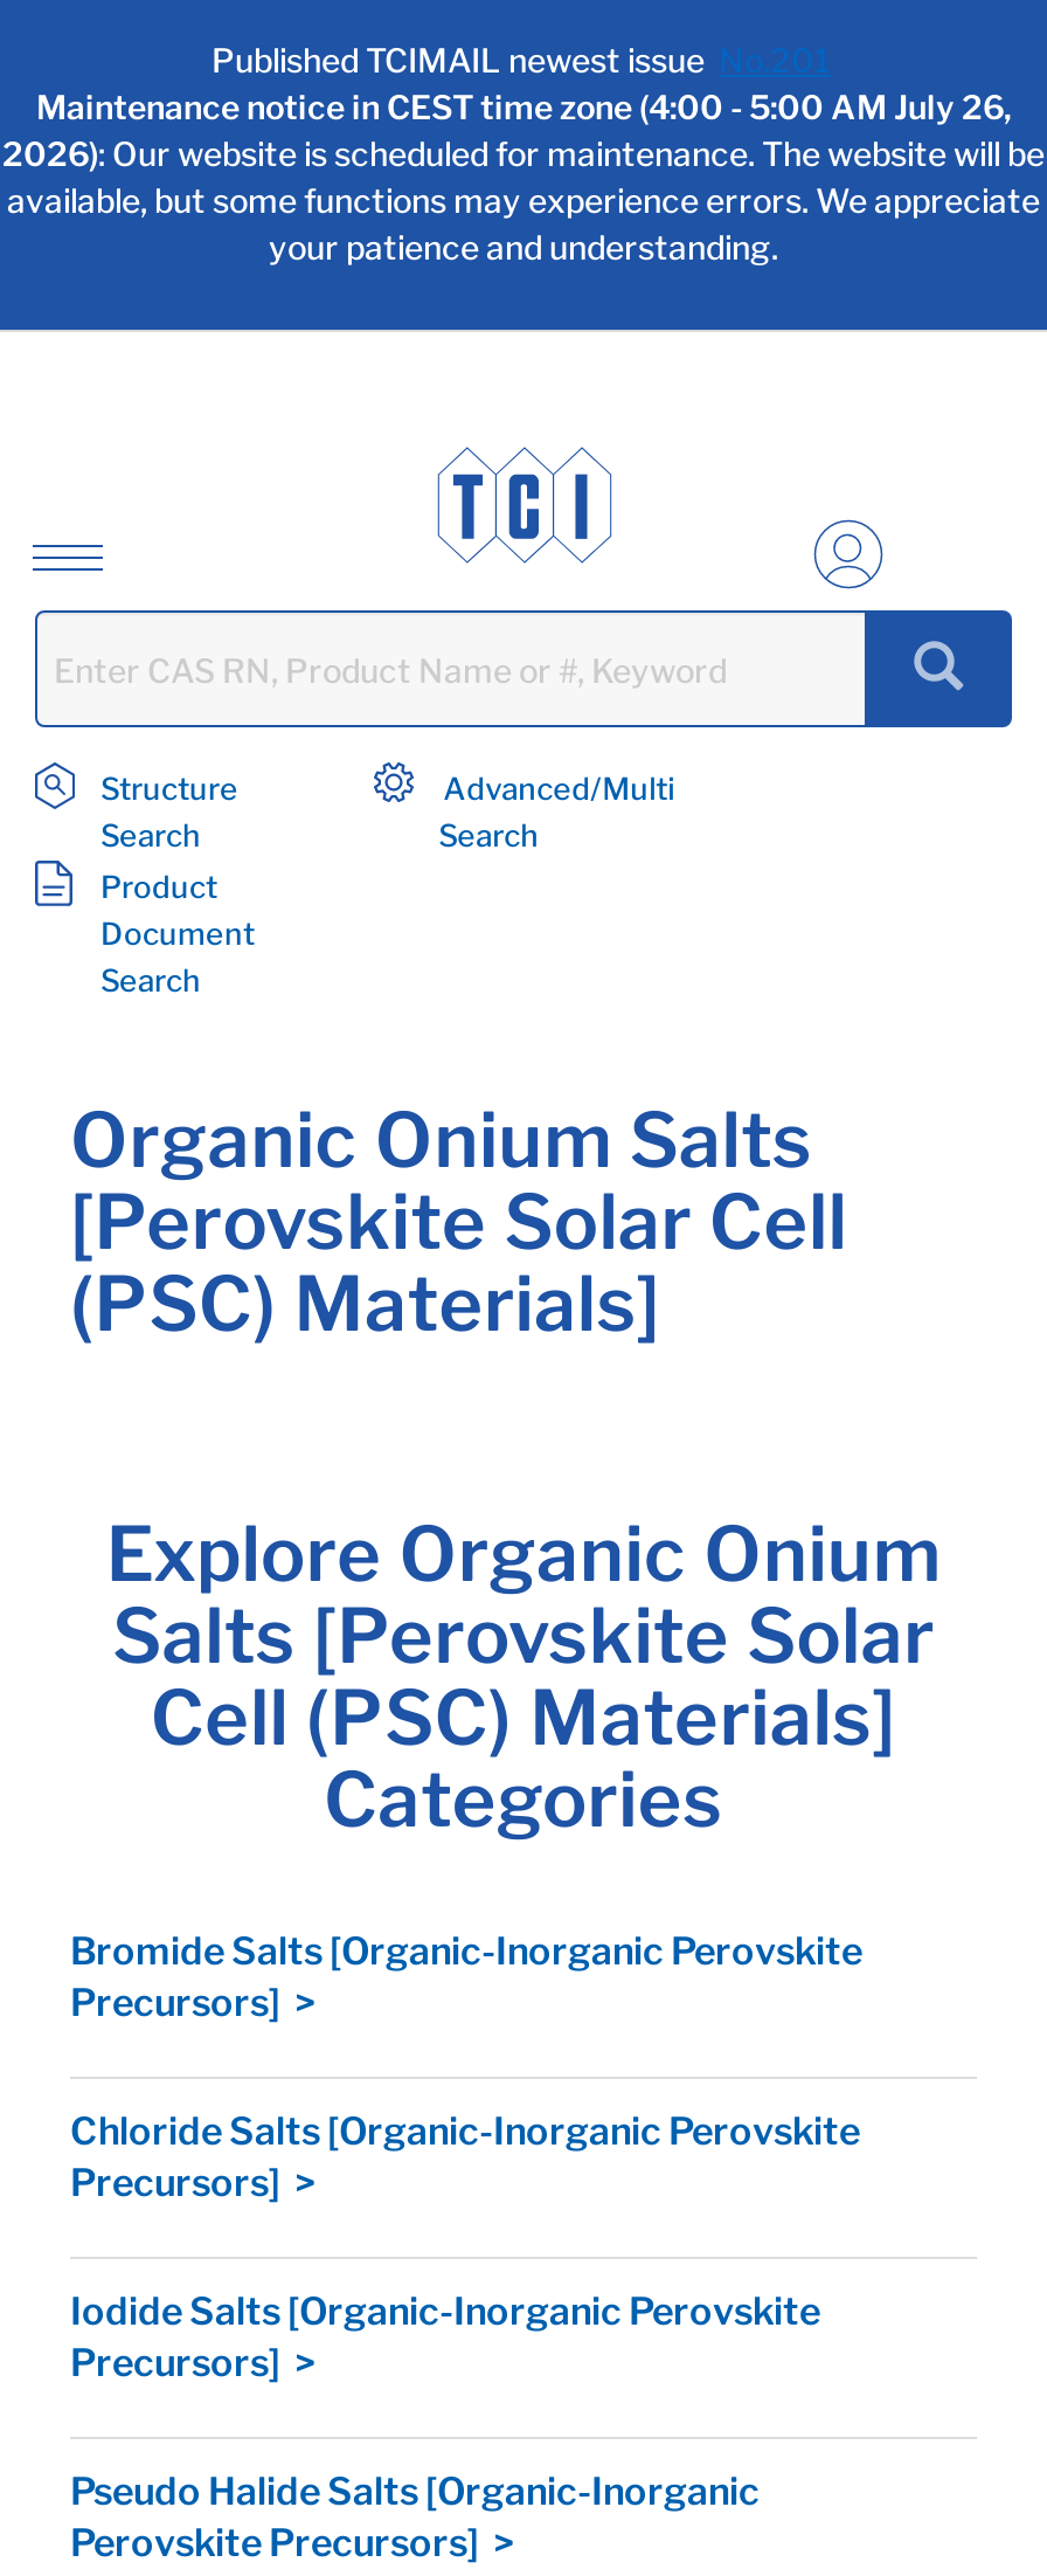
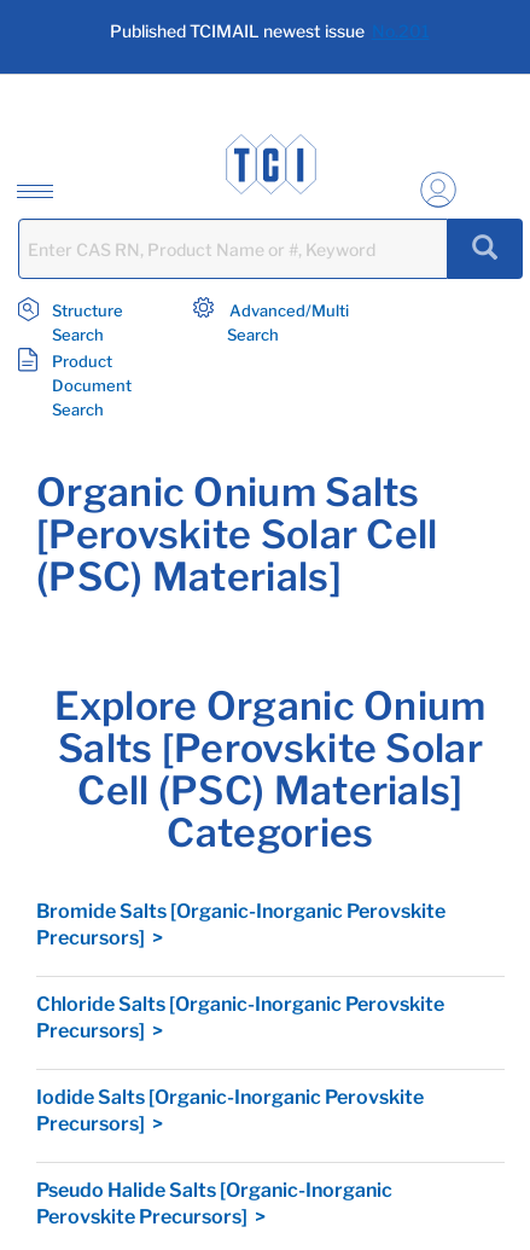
[2,87,1045,267] Maintenance notice in CEST time zone (4:00 - 5:00 AM July 26, | 2026): Our website is scheduled for maintenance. The website will be | available, but some functions may experience errors. We appreciate | your patience and understanding. -> none

